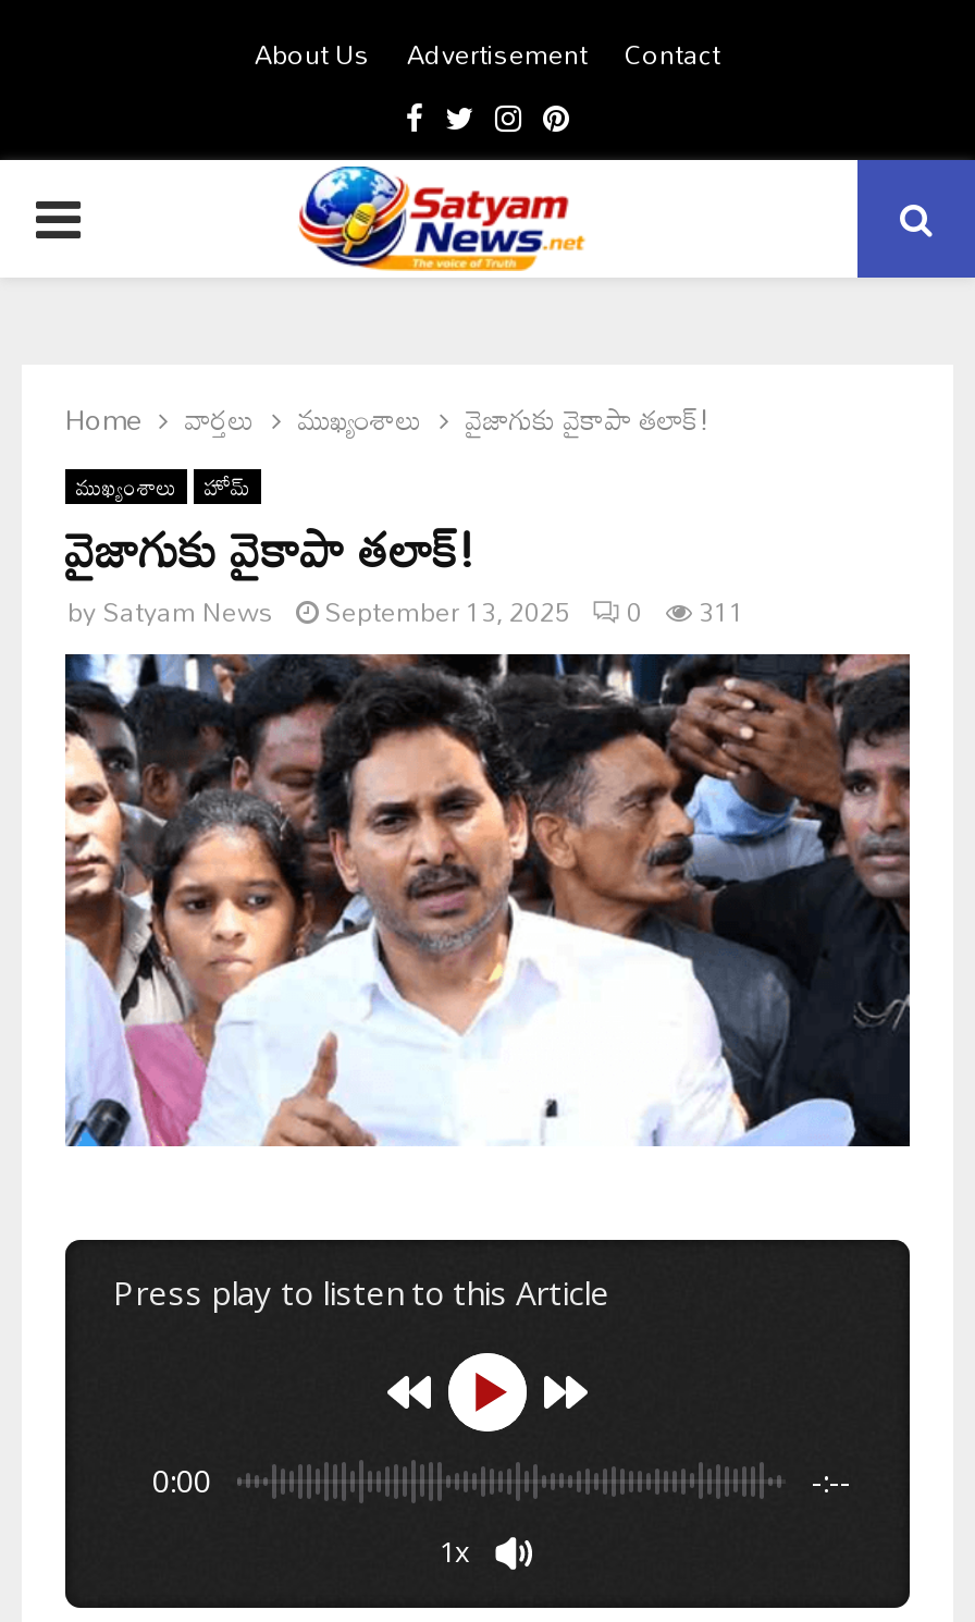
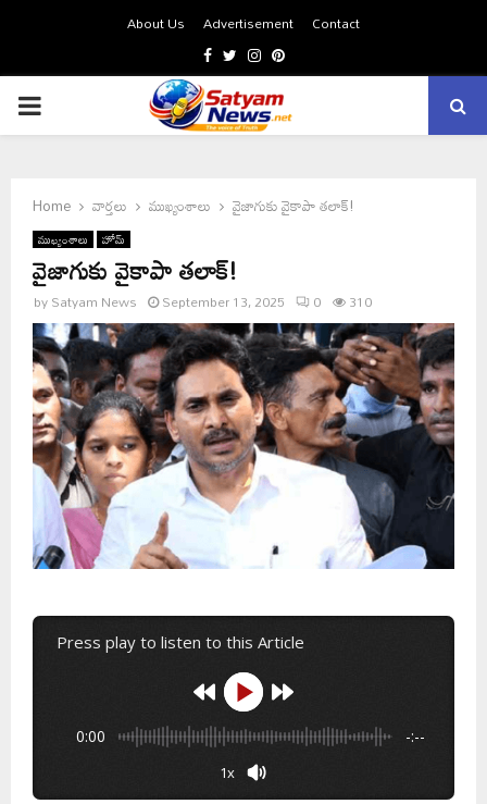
[67,585,744,637] by Satyam News September 13, 2025 0 311 -> [34,288,372,314] by Satyam News September 13, 2025 0 310

